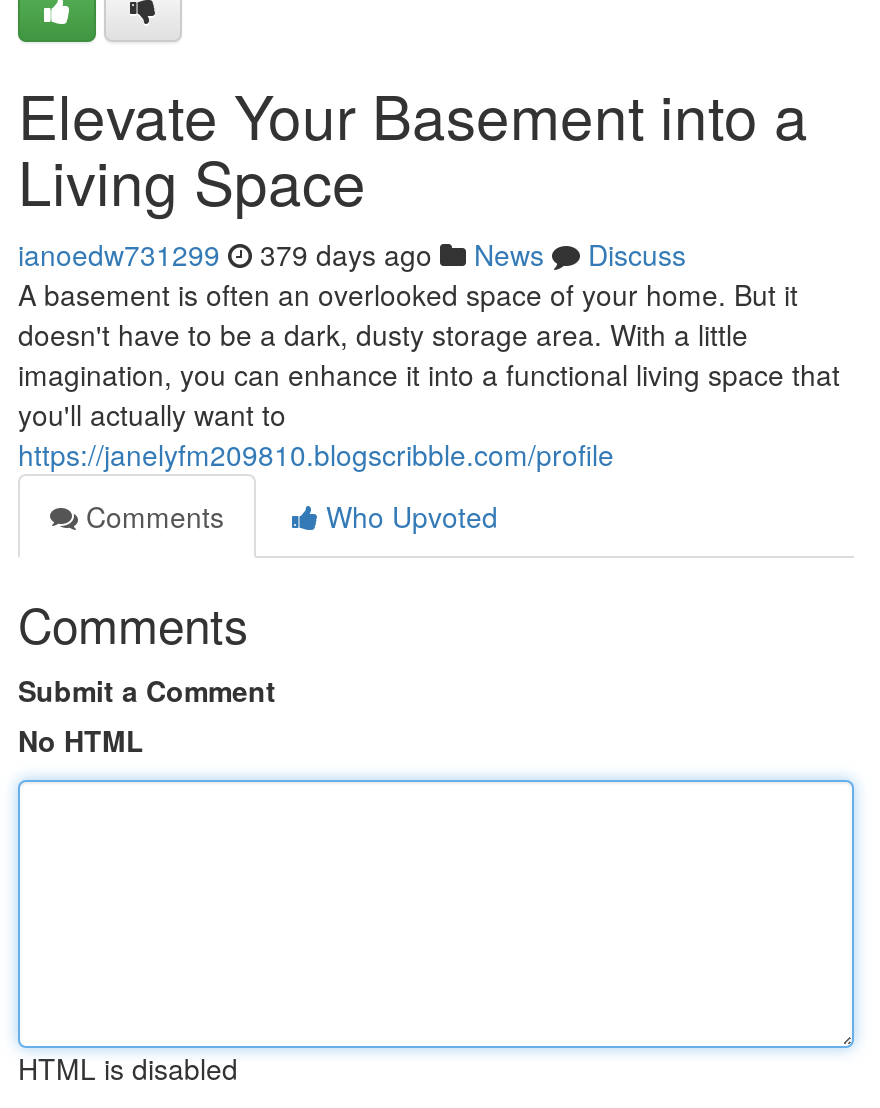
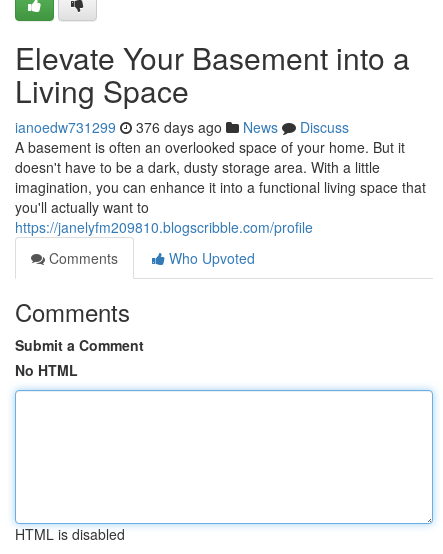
[18,234,686,274] ianoedw731299 379 days ago News Discuss -> [15,117,349,137] ianoedw731299 376 days ago News Discuss

